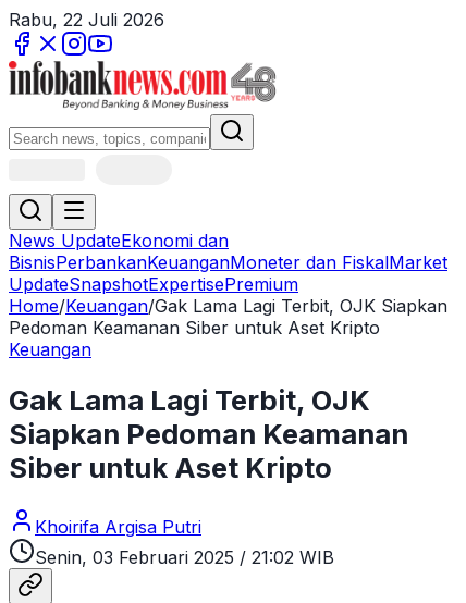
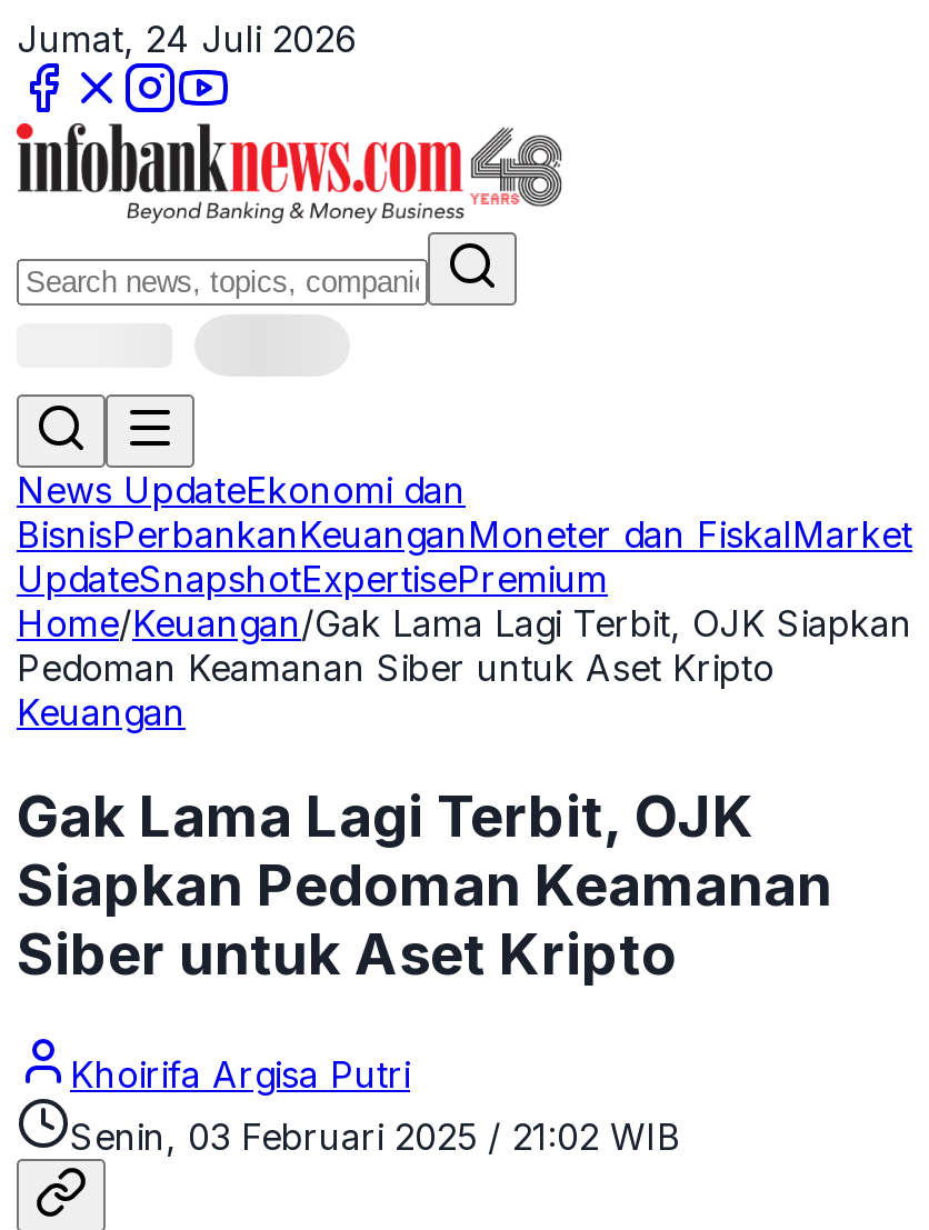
[9,9,164,30] Rabu, 22 Juli 2026 -> [17,17,357,61] Jumat, 24 Juli 2026

